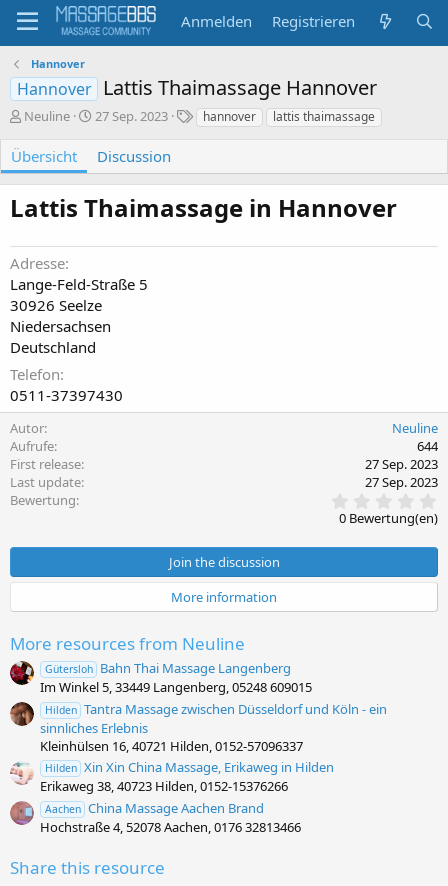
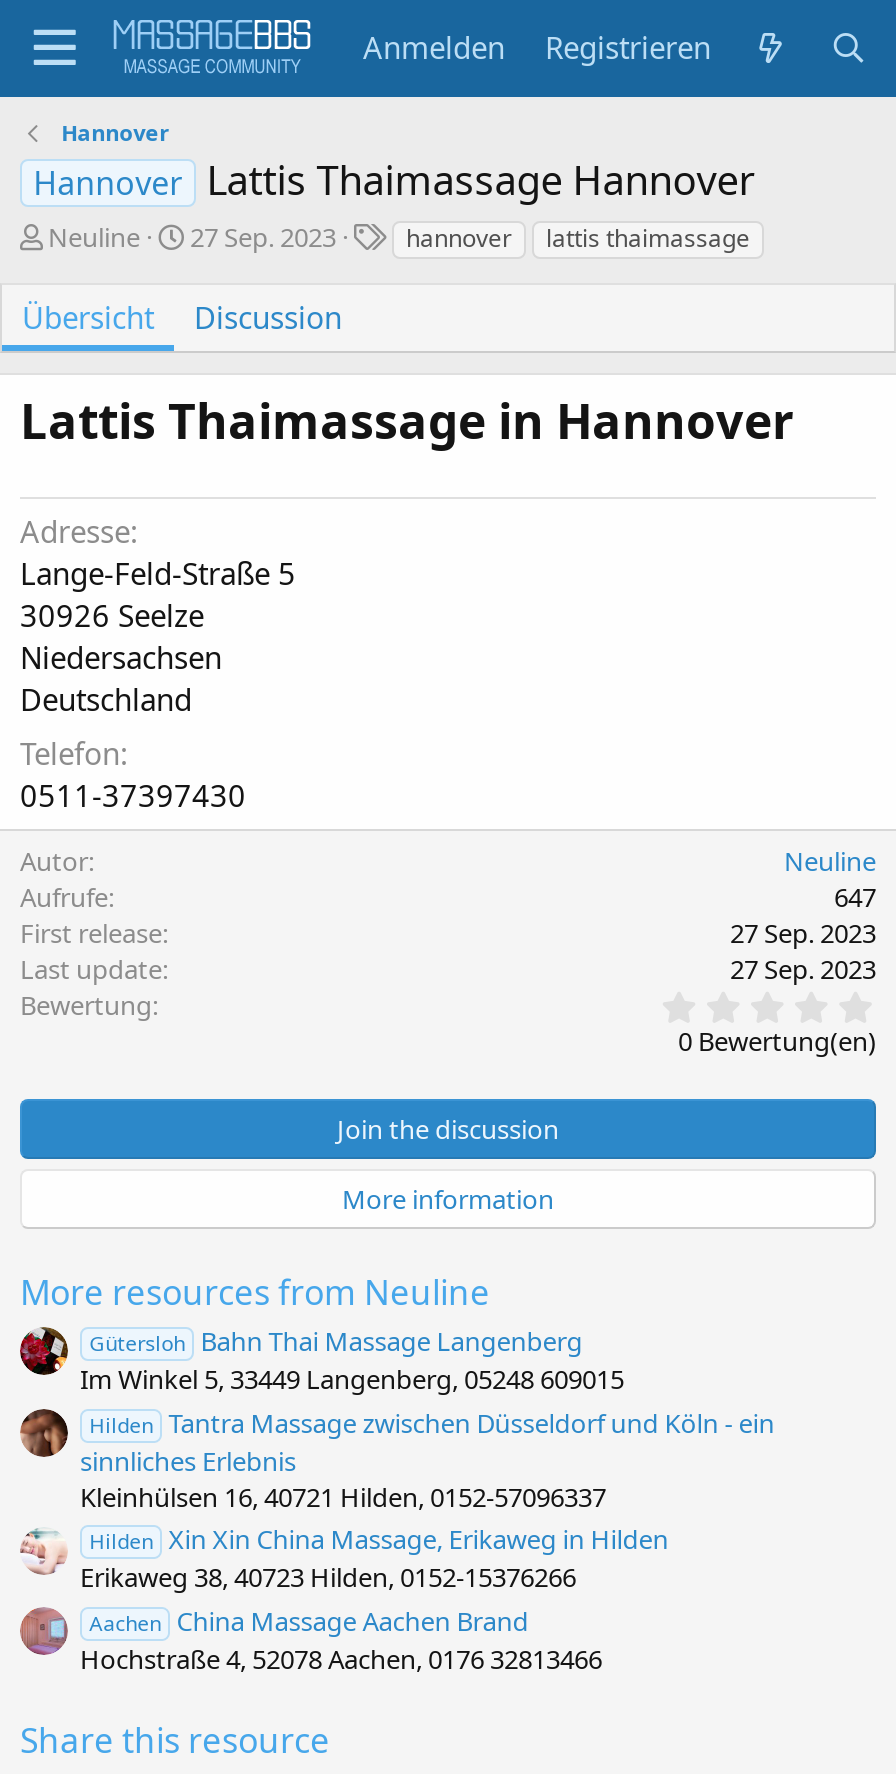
[417,437,438,455] 644 -> [834,880,876,916] 647

